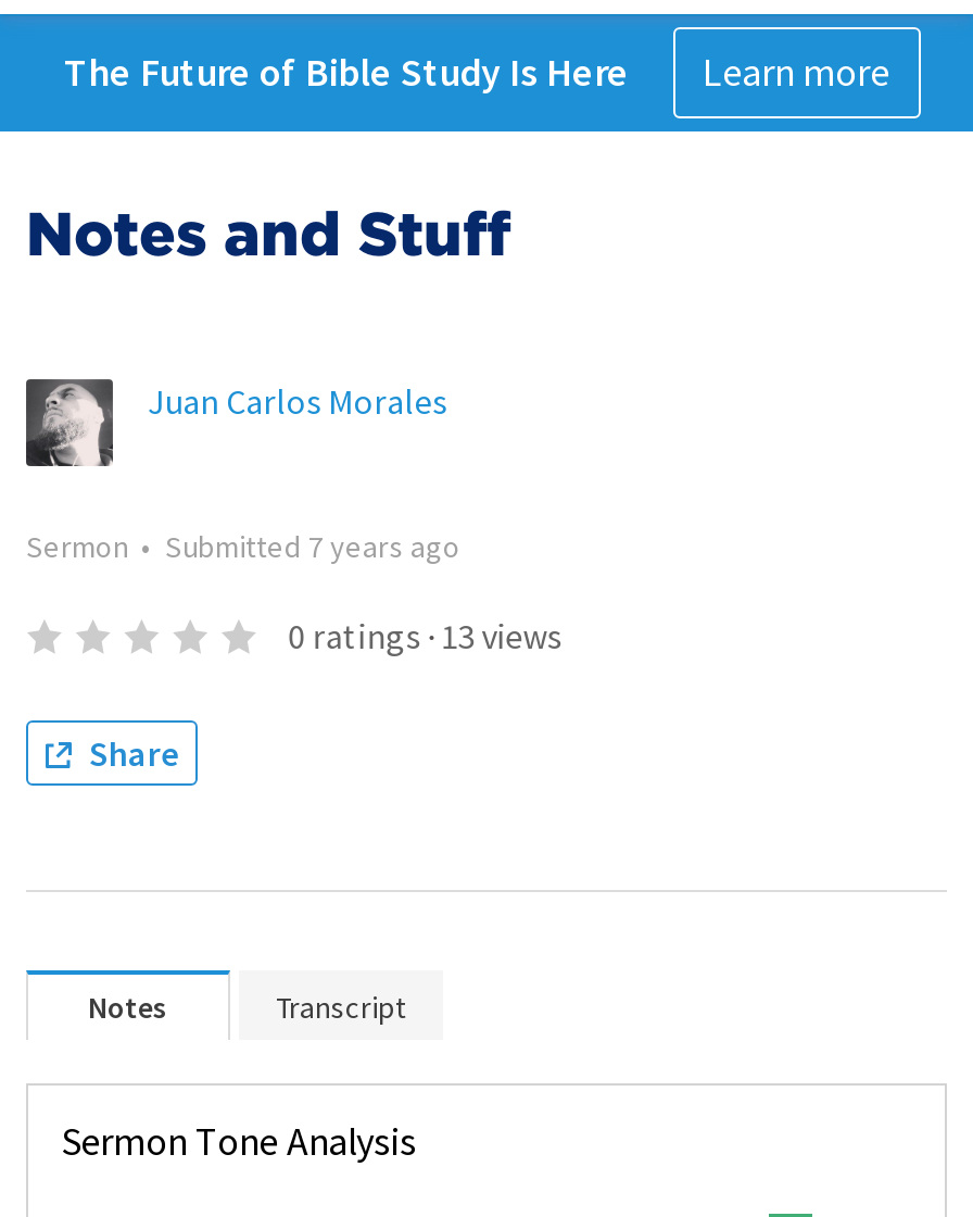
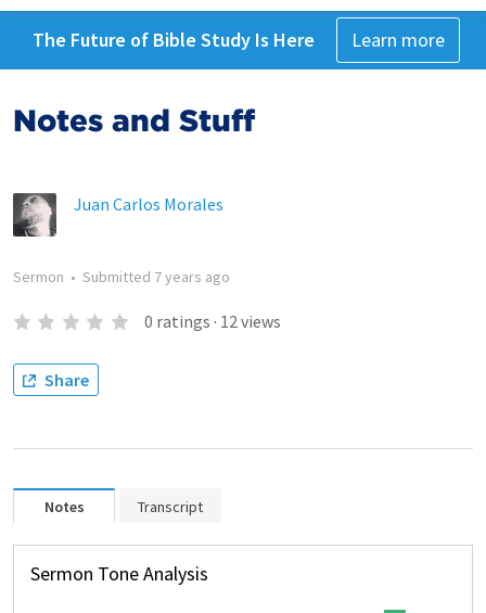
[288,614,562,657] 0 ratings · 13 views -> [144,310,281,332] 0 ratings · 12 views

